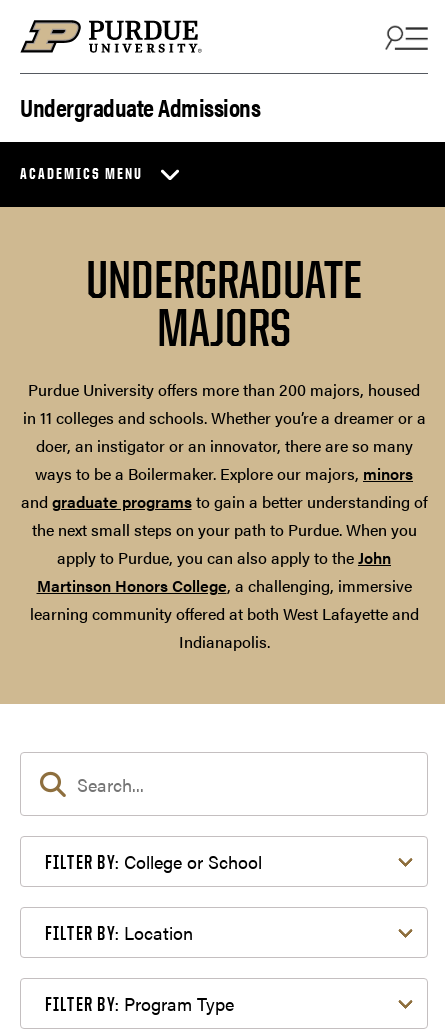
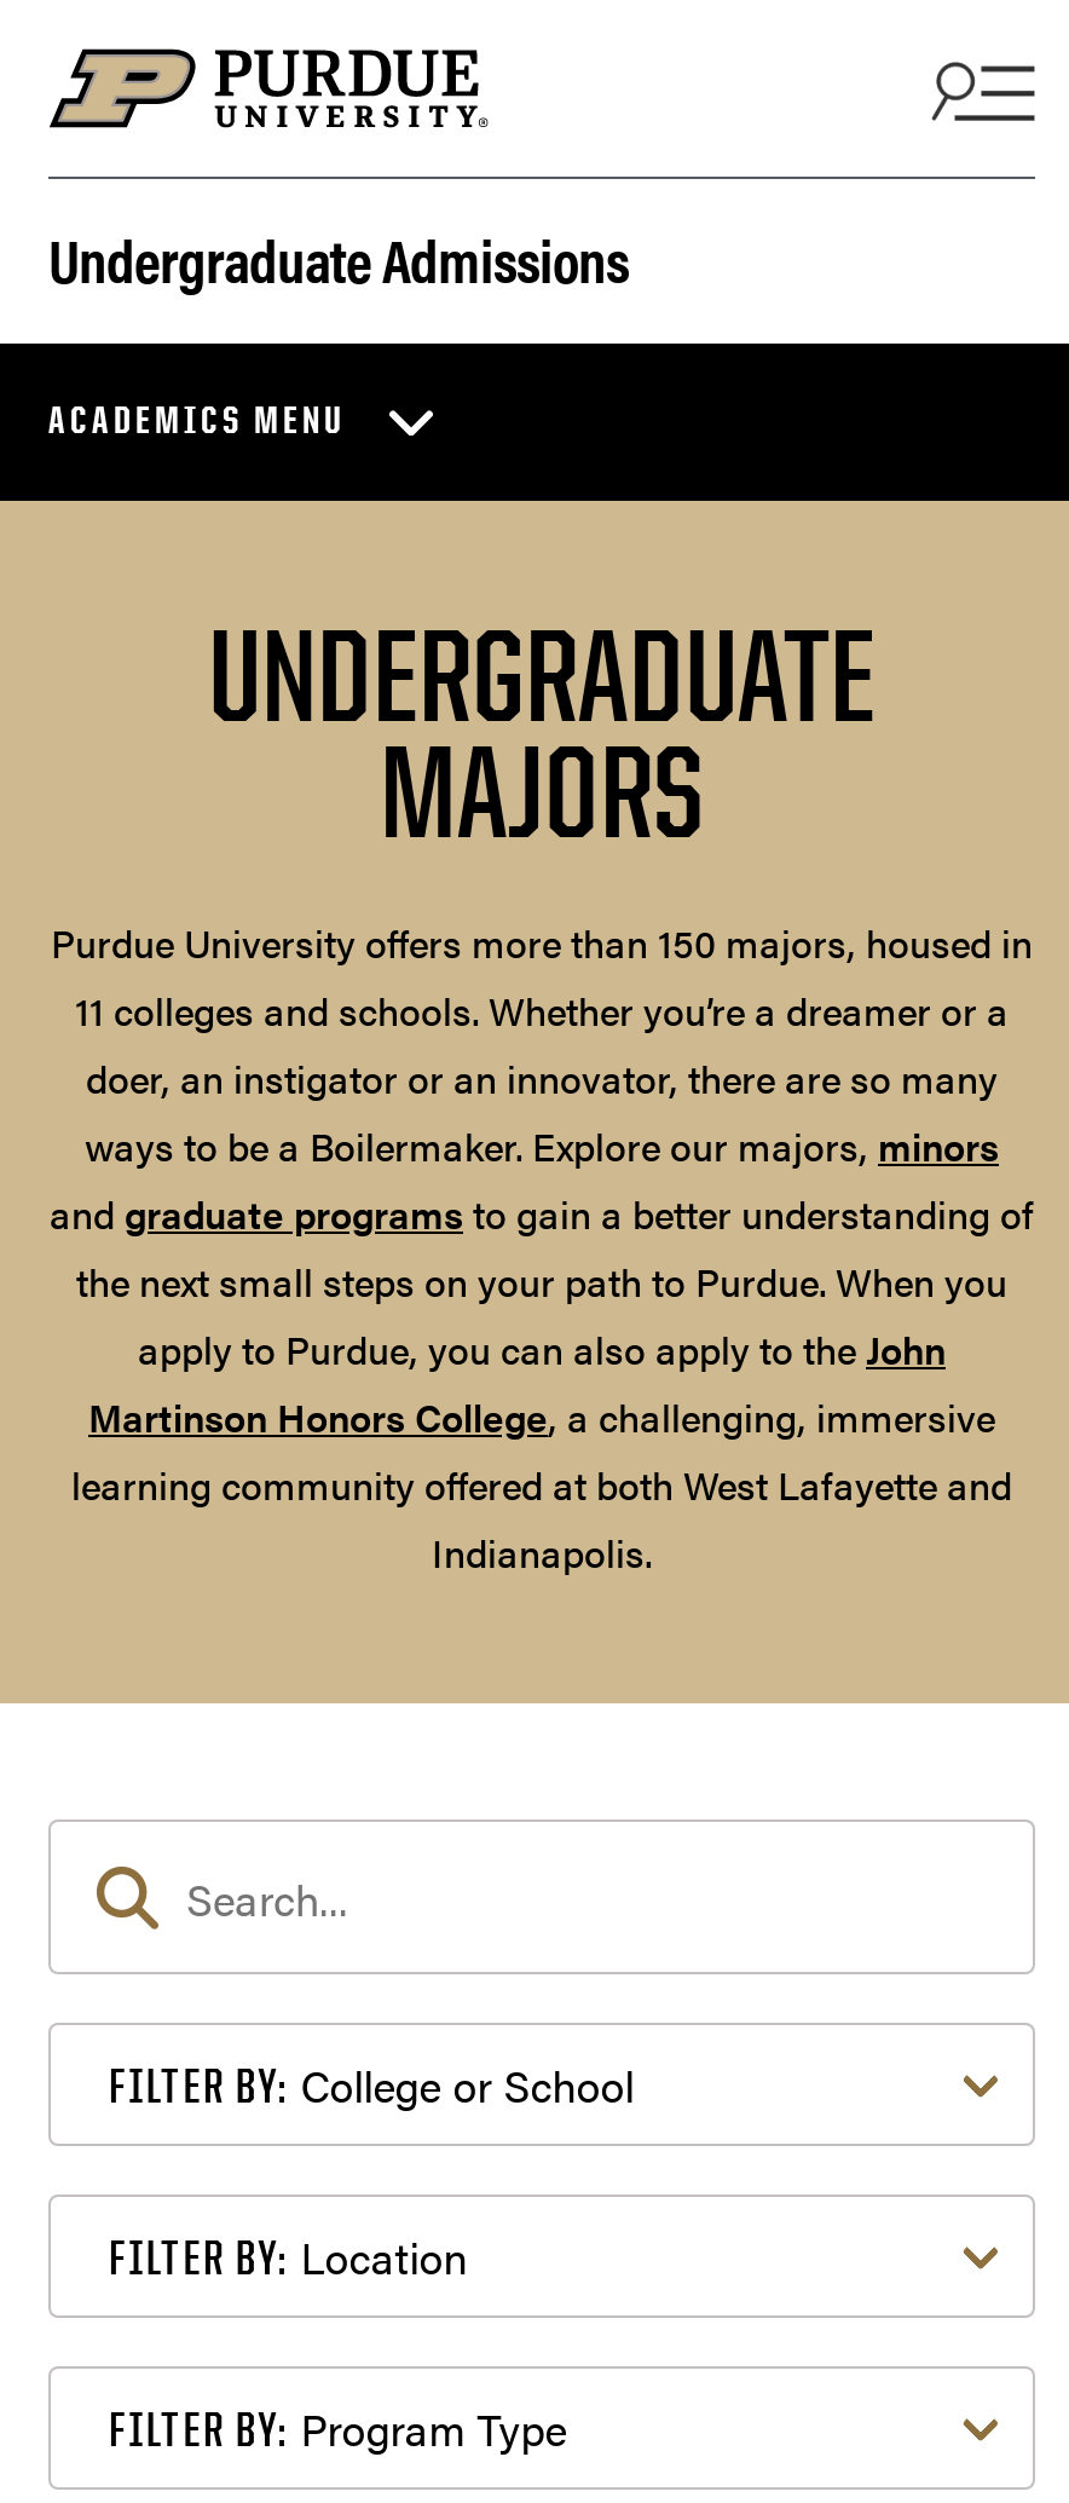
[22,378,425,429] Purdue University offers more than 200 majors, housed | in 11 colleges and schools. Whether you’re a dreamer or a -> [51,915,1033,1038] Purdue University offers more than 150 majors, housed in | 11 colleges and schools. Whether you’re a dreamer or a

